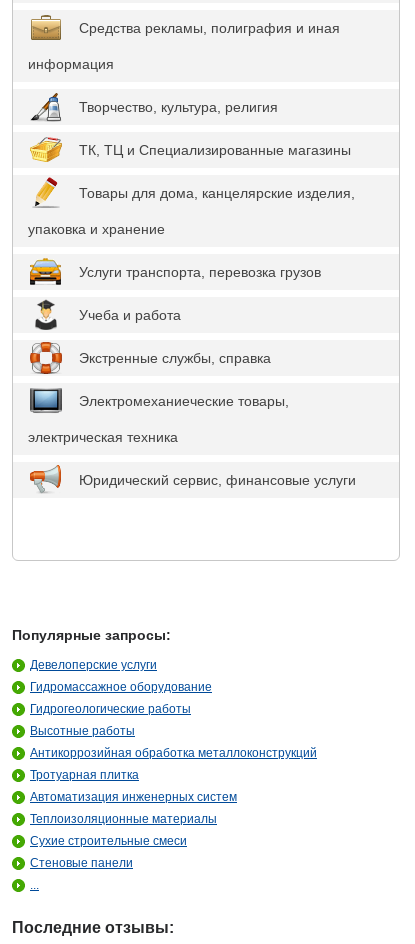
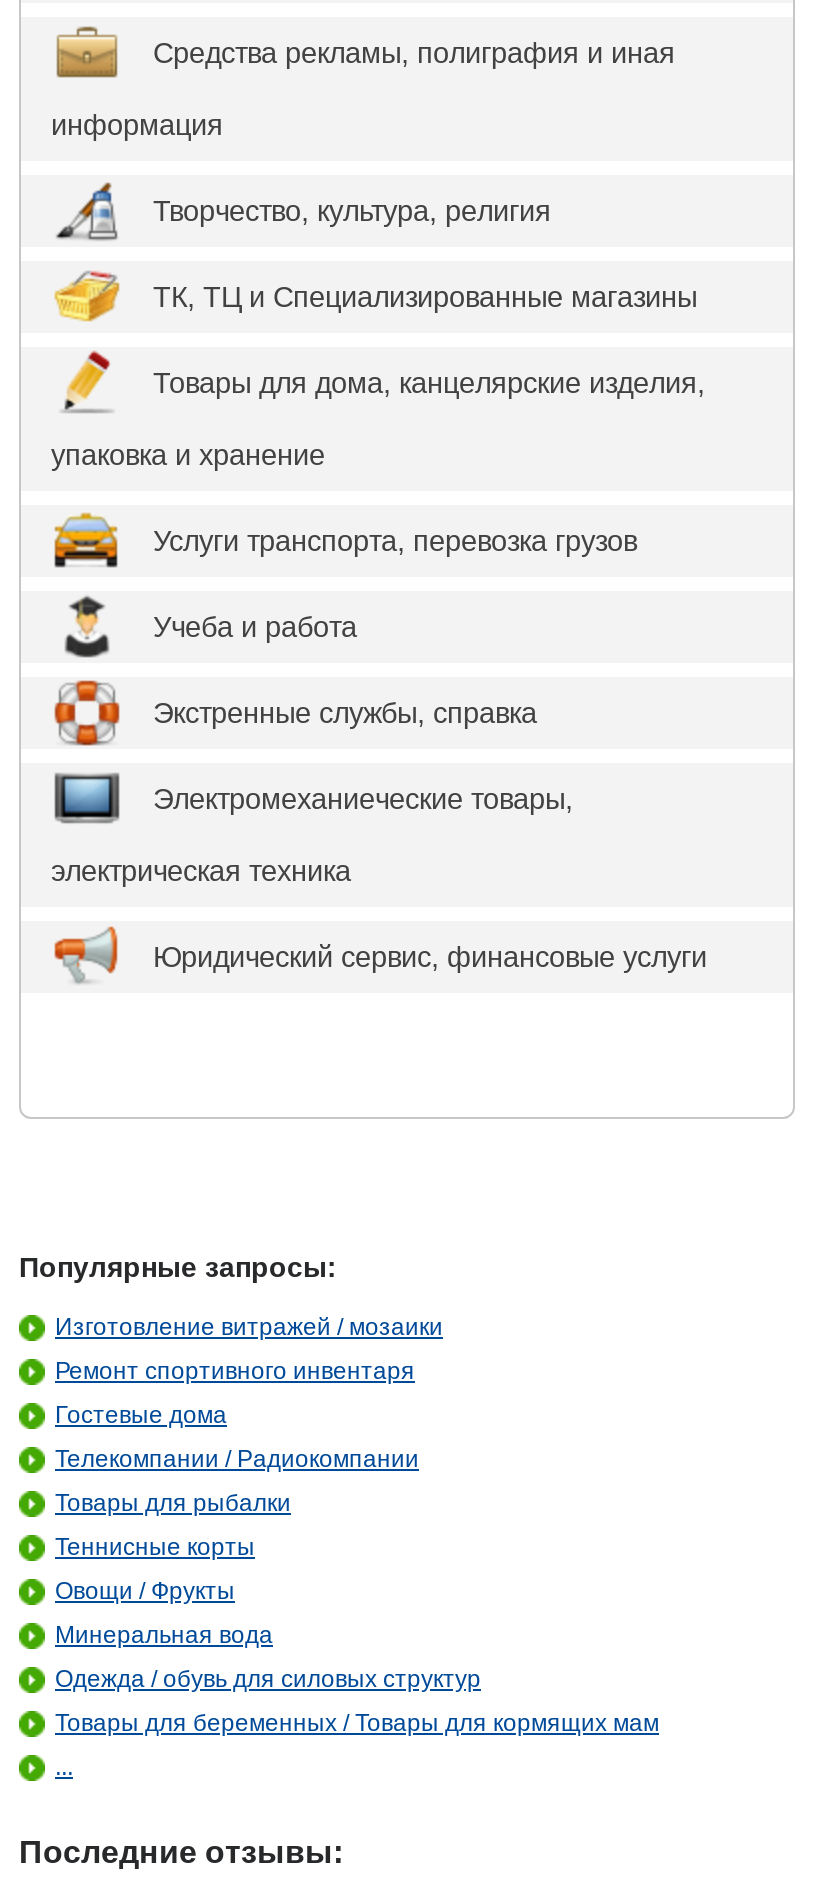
[30,658,157,672] Девелоперские услуги -> [55,1313,443,1341] Изготовление витражей / мозаики
[30,680,212,694] Гидромассажное оборудование -> [55,1357,415,1385] Ремонт спортивного инвентаря
[30,702,191,716] Гидрогеологические работы -> [55,1401,227,1429] Гостевые дома
[30,724,135,738] Высотные работы -> [55,1445,419,1473] Телекомпании / Радиокомпании
[30,746,317,760] Антикоррозийная обработка металлоконструкций -> [55,1489,291,1517] Товары для рыбалки
[30,768,139,782] Тротуарная плитка -> [55,1533,255,1561] Теннисные корты
[30,790,237,804] Автоматизация инженерных систем -> [55,1577,235,1605] Овощи / Фрукты
[30,812,217,826] Теплоизоляционные материалы -> [55,1621,273,1649] Минеральная вода
[30,834,187,848] Сухие строительные смеси -> [55,1665,481,1693] Одежда / обувь для силовых структур
[30,856,133,870] Стеновые панели -> [55,1709,659,1737] Товары для беременных / Товары для кормящих мам

